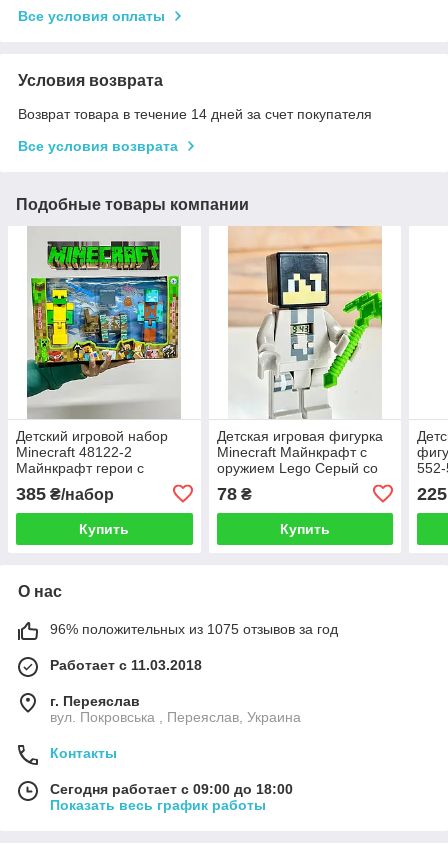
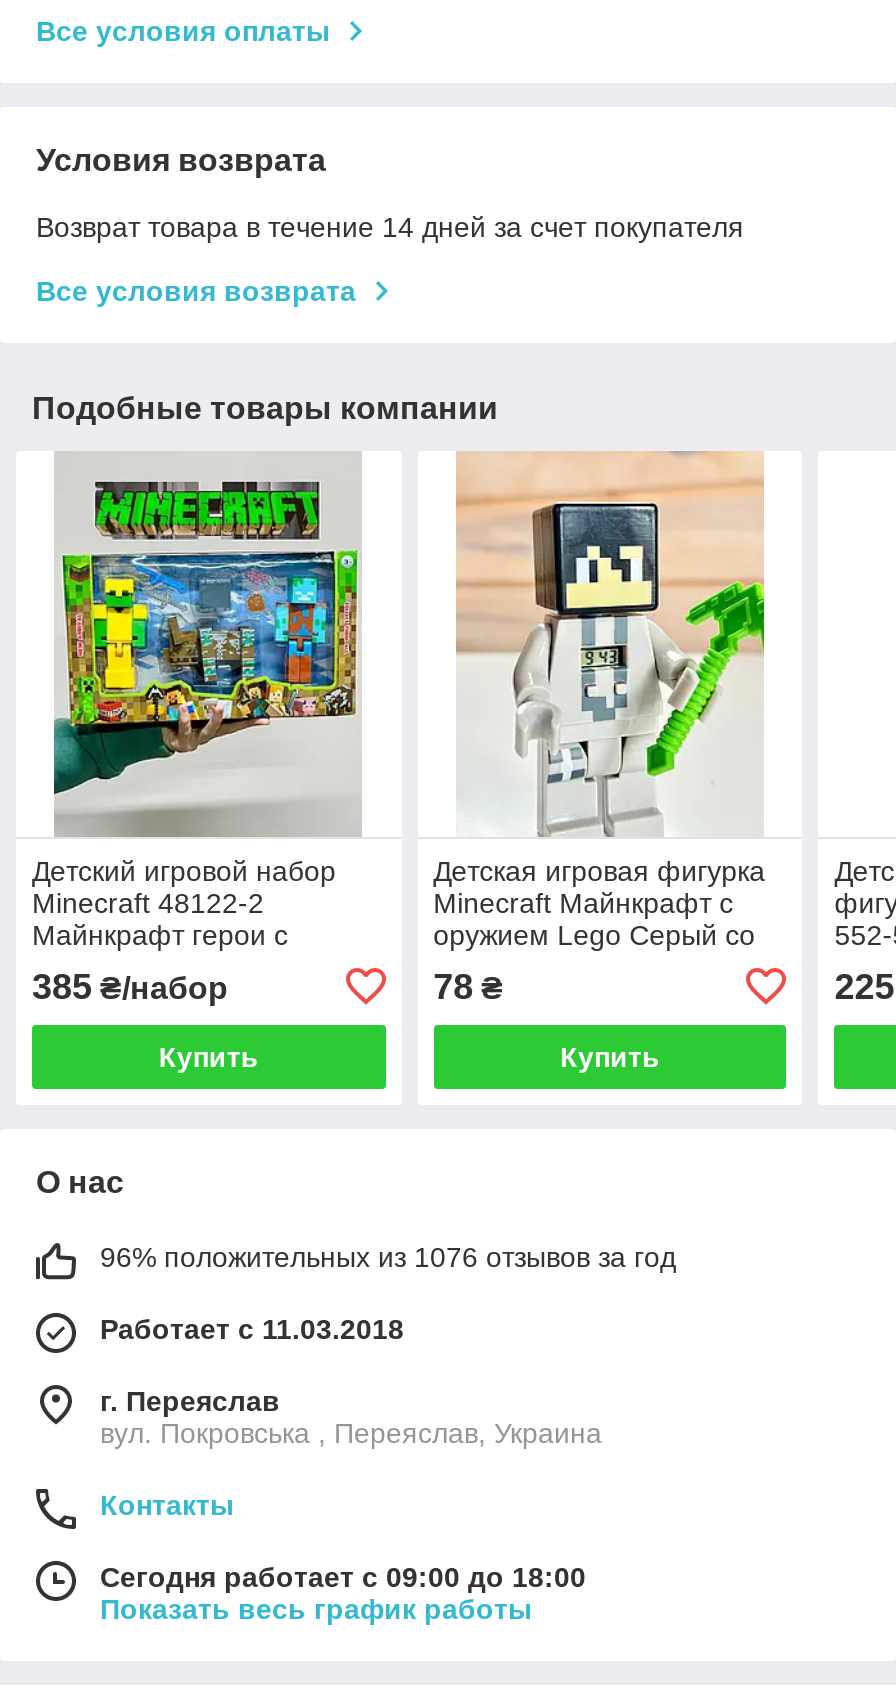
[50,621,338,637] 96% положительных из 1075 отзывов за год -> [100,1241,676,1273] 96% положительных из 1076 отзывов за год

